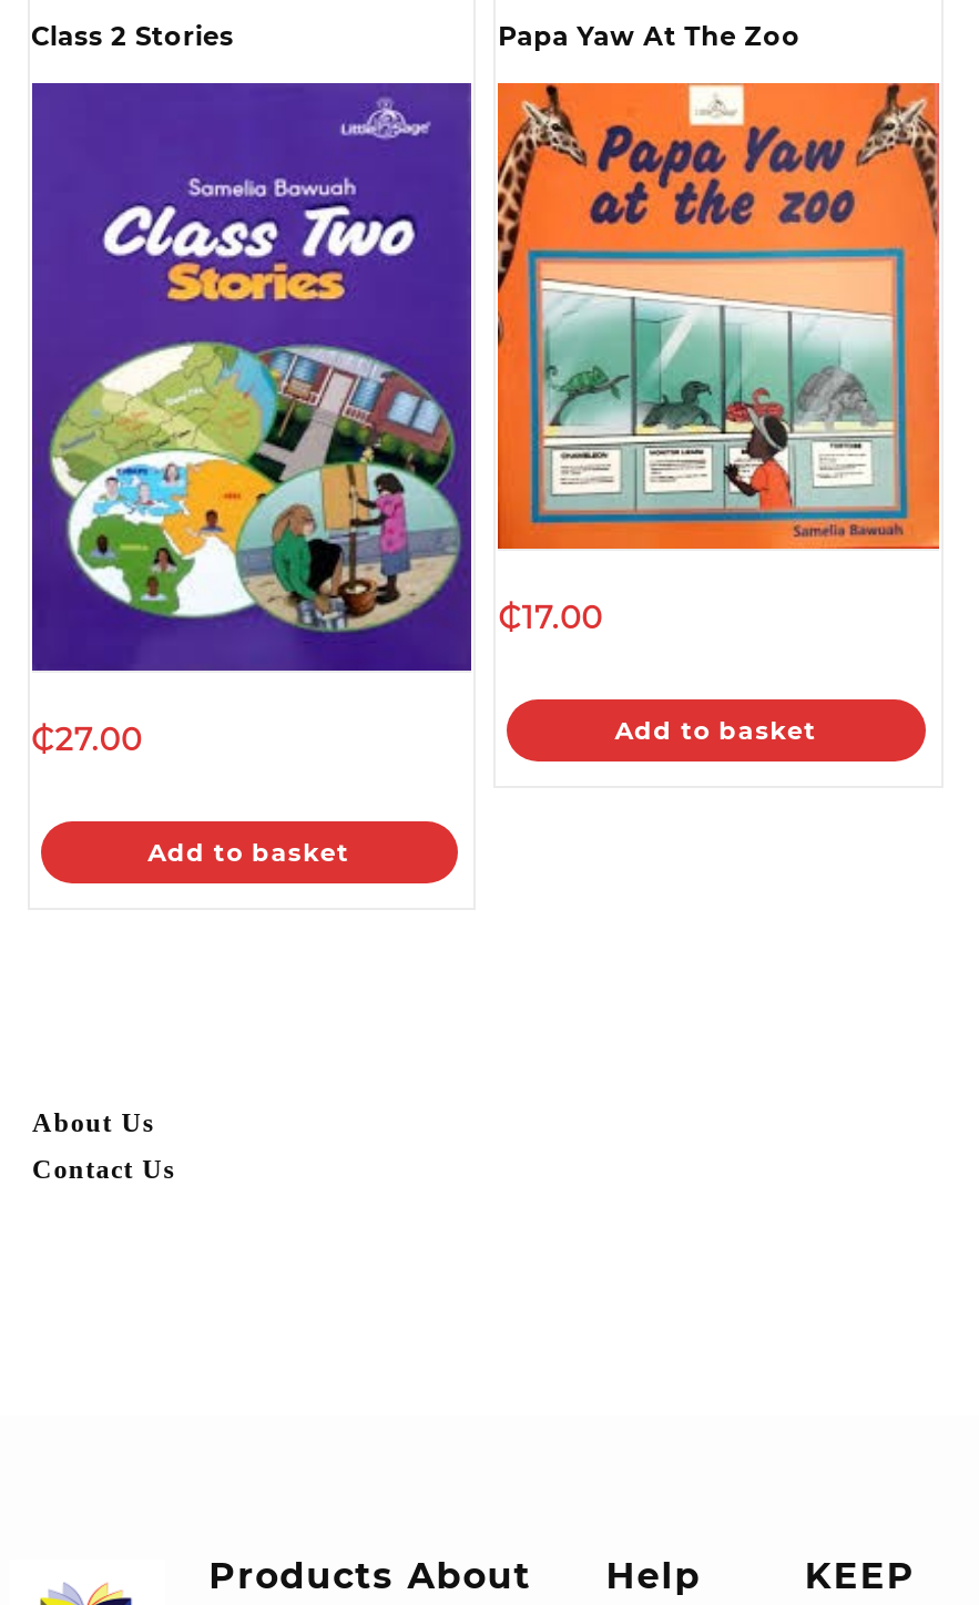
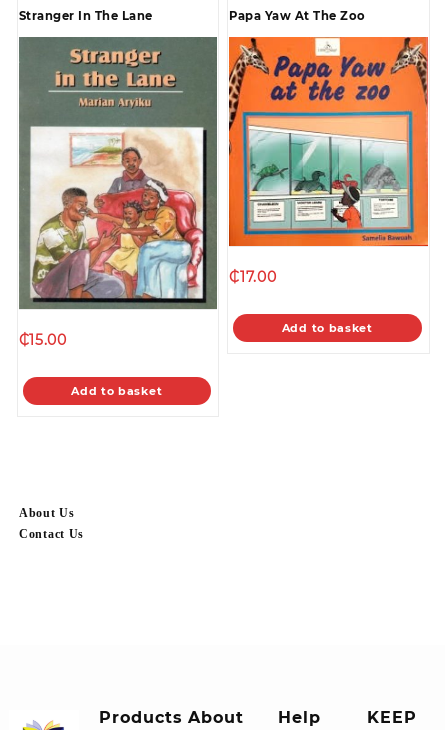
[31,22,234,53] Class 2 Stories -> [18,9,152,23] Stranger In The Lane
[30,80,471,760] [image] | ₵27.00 -> [18,36,218,349] [image] | ₵15.00

